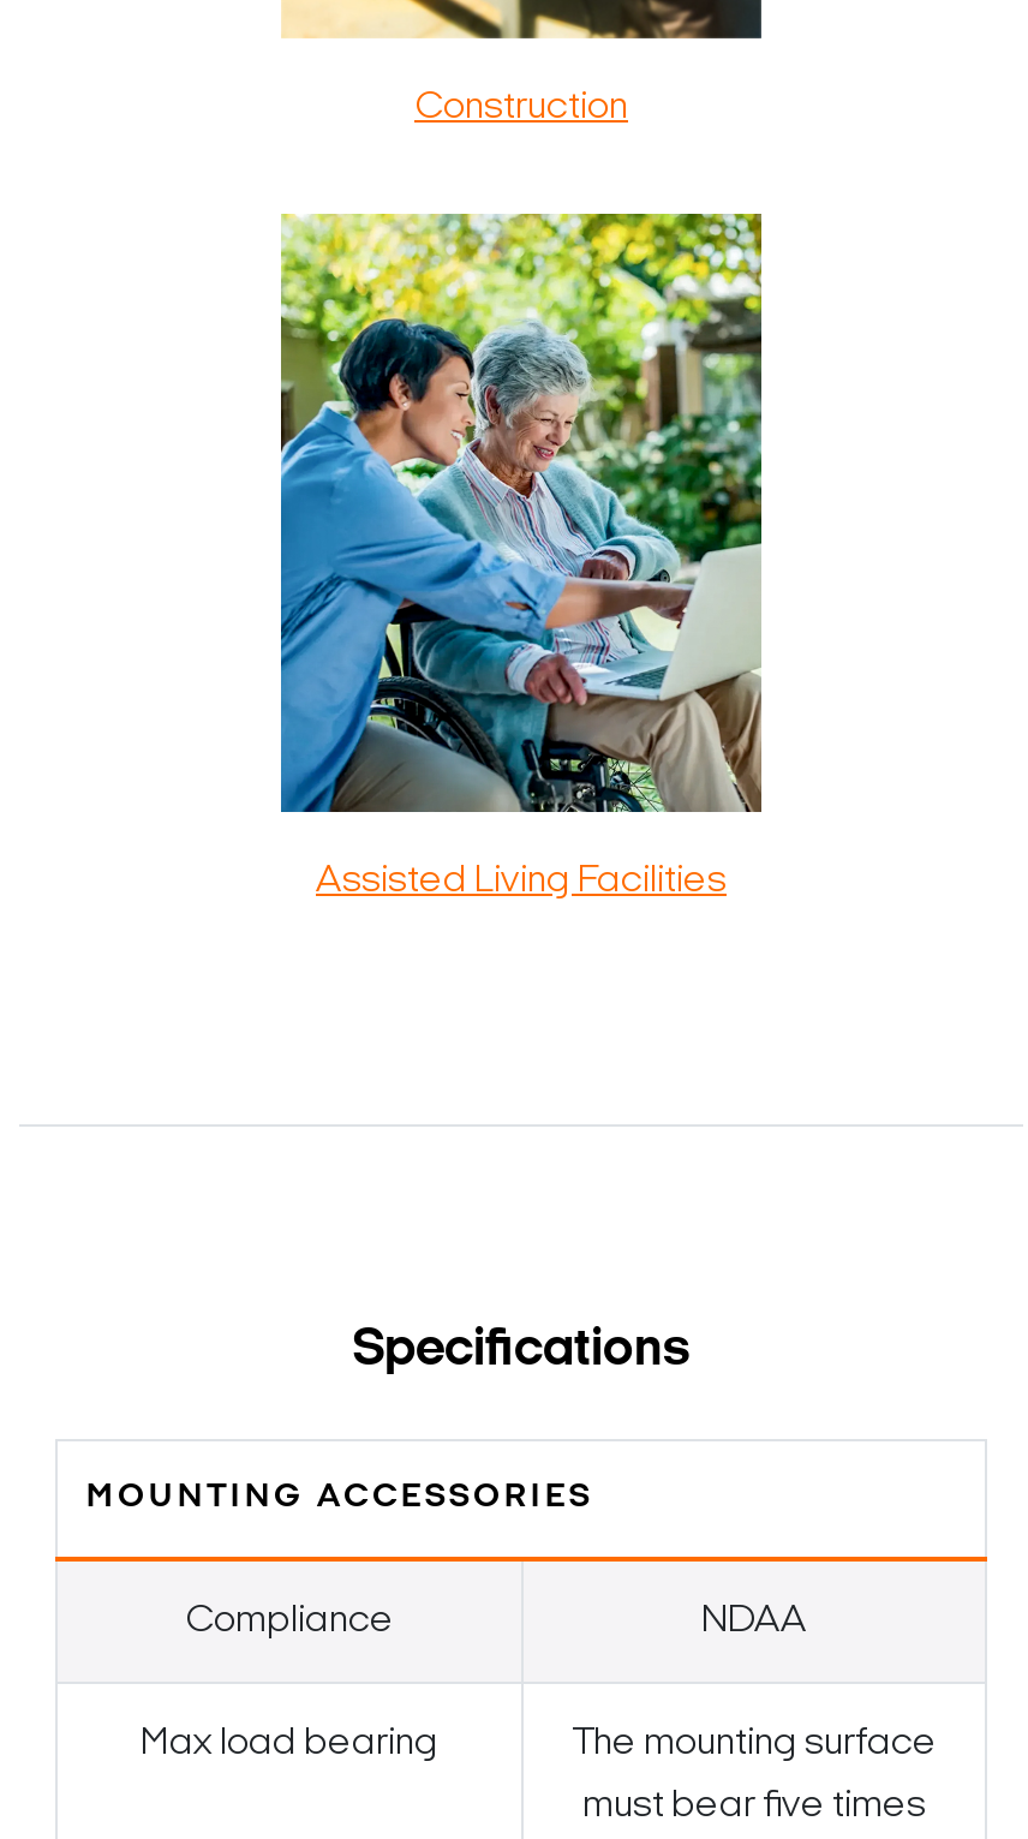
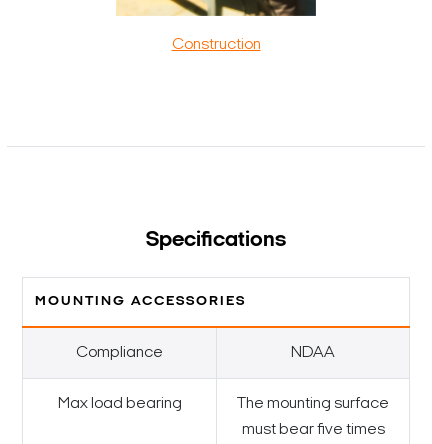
[279,211,764,902] [image] | Assisted Living Facilities -> none

